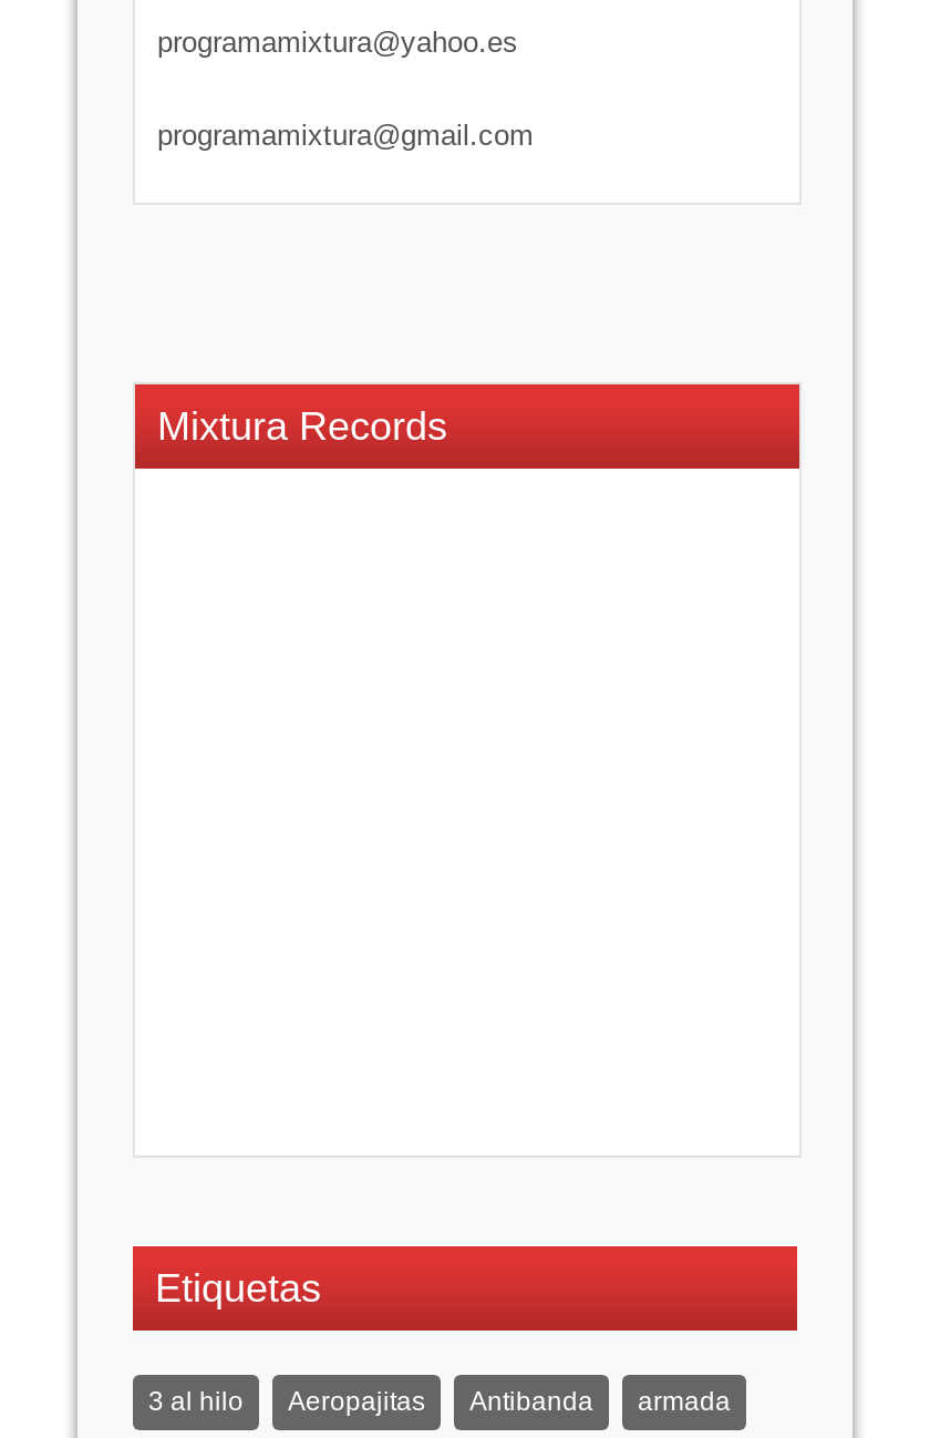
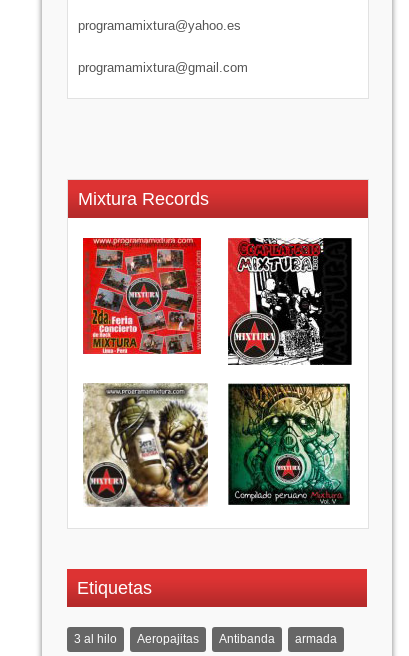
none -> [82,237,202,355] [image]
none -> [82,382,209,508] [image]
none -> [227,237,353,366] [image]
none -> [227,382,351,506] [image]

